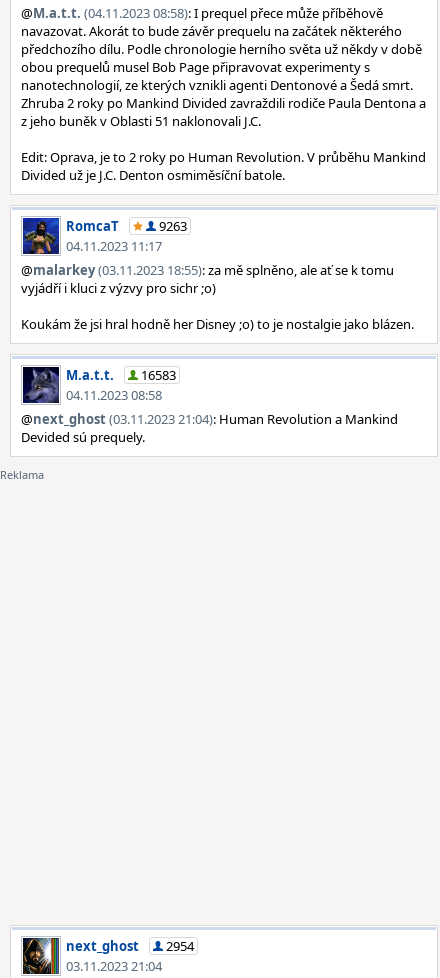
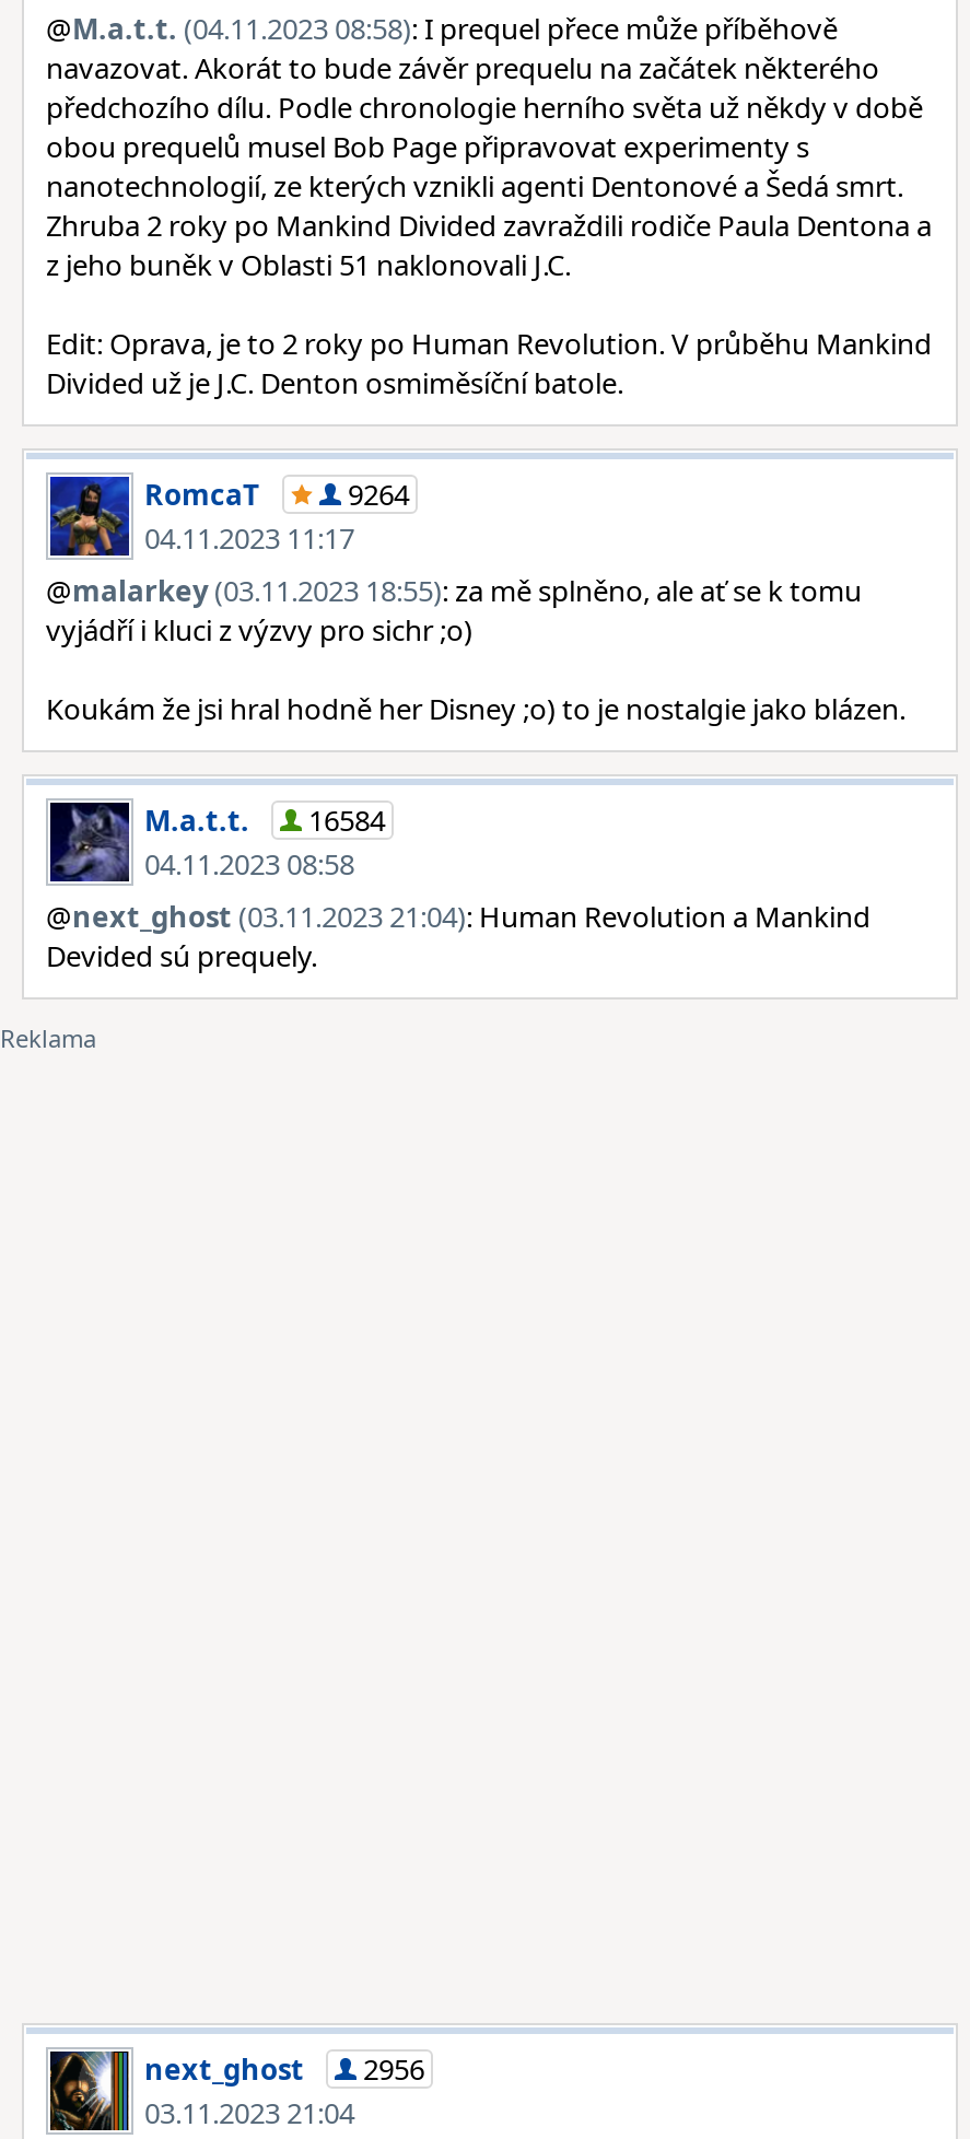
[159,217,187,235] 9263 -> [348,475,409,514] 9264
[66,366,176,384] M.a.t.t. 16583 -> [144,800,385,840] M.a.t.t. 16584
[66,937,194,955] next_ghost 2954 -> [144,2049,424,2089] next_ghost 2956

